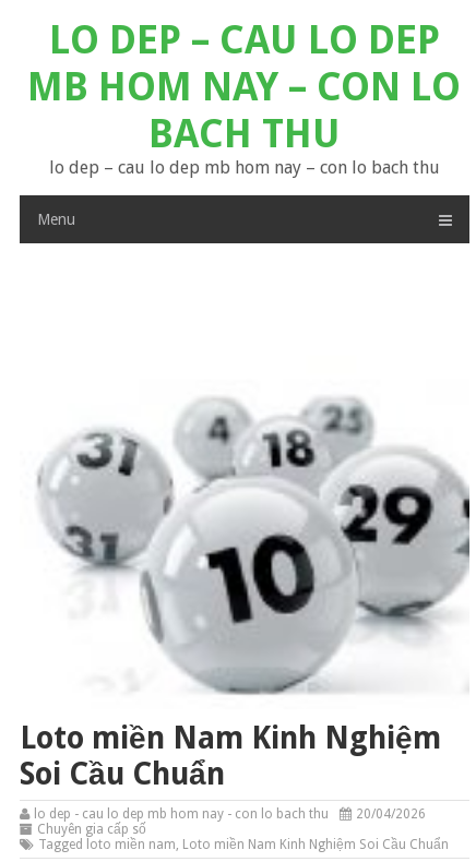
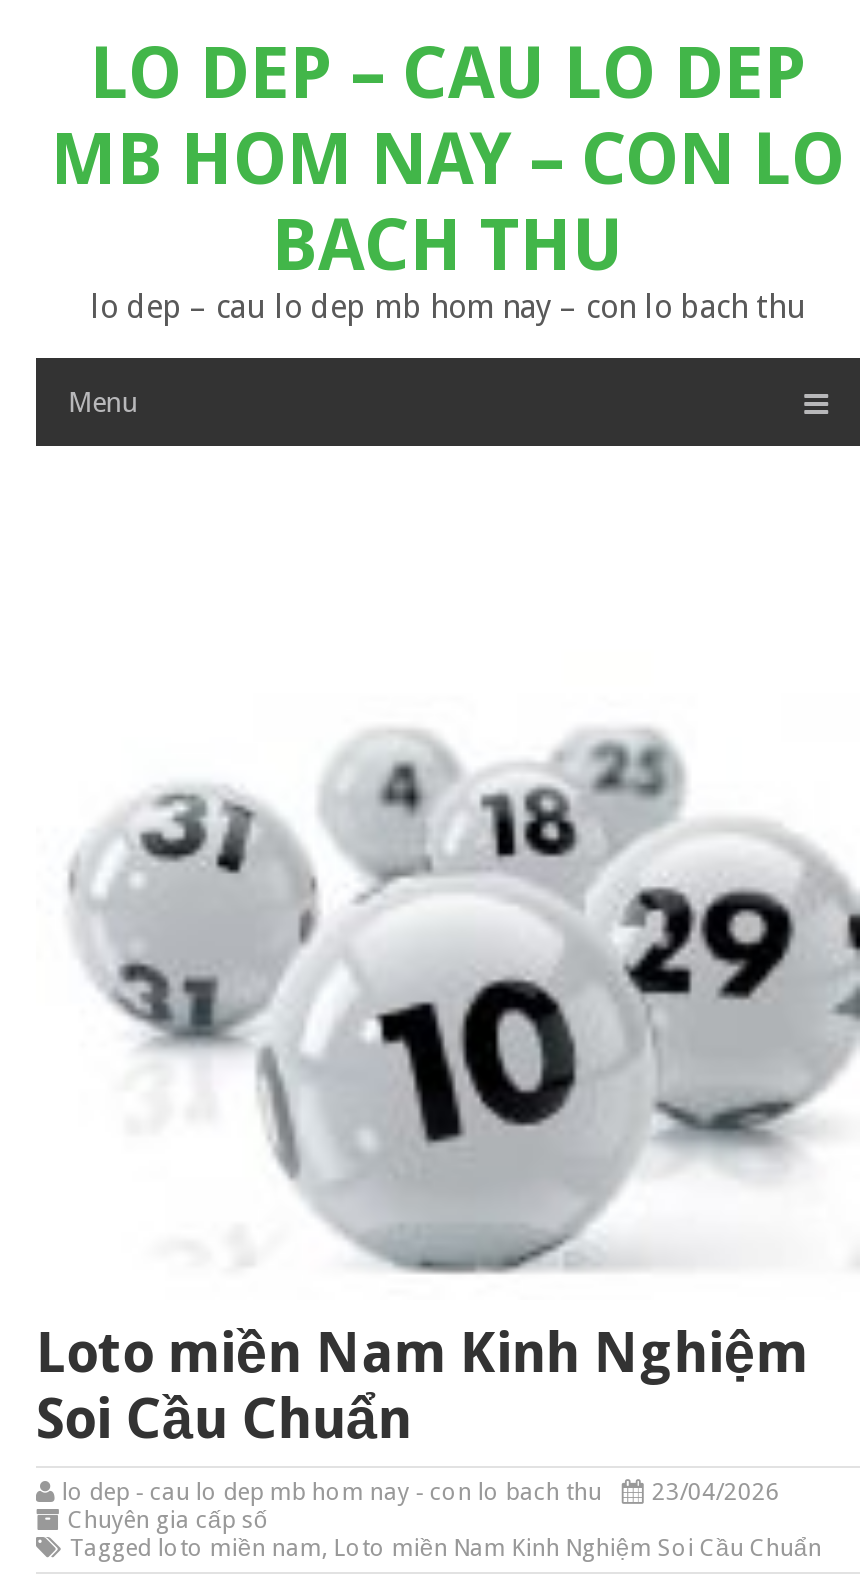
[34,807,426,822] lo dep - cau lo dep mb hom nay - con lo bach thu 20/04/2026 -> [62,1478,780,1506] lo dep - cau lo dep mb hom nay - con lo bach thu 23/04/2026

